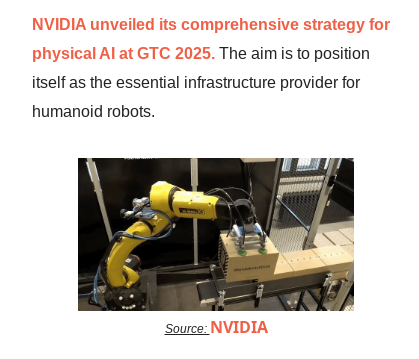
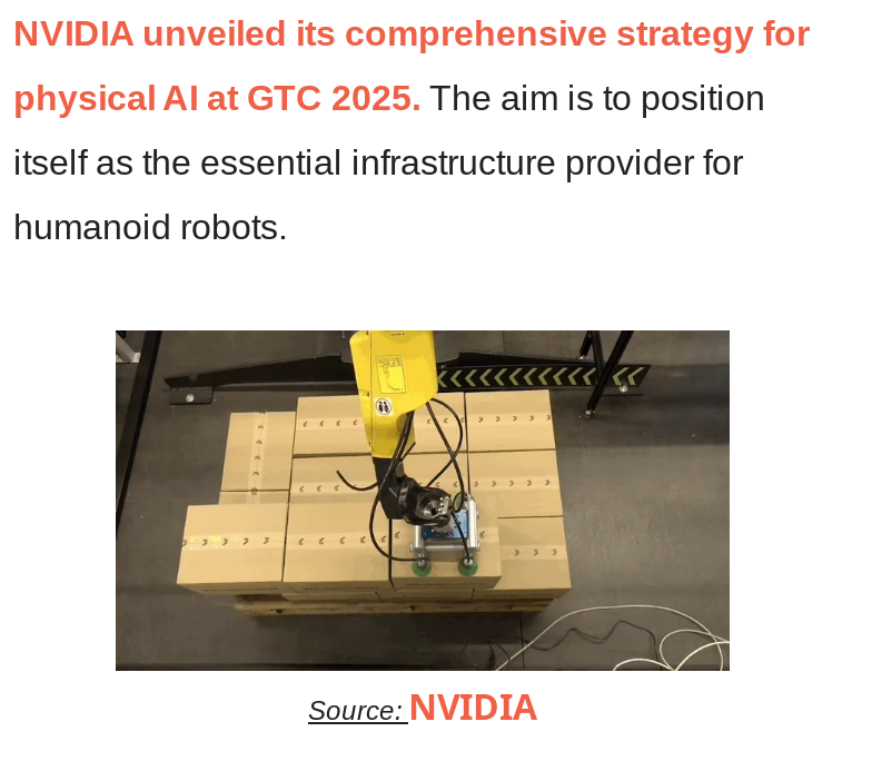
[78,157,355,311] [image] -> [113,328,732,671] [image]

